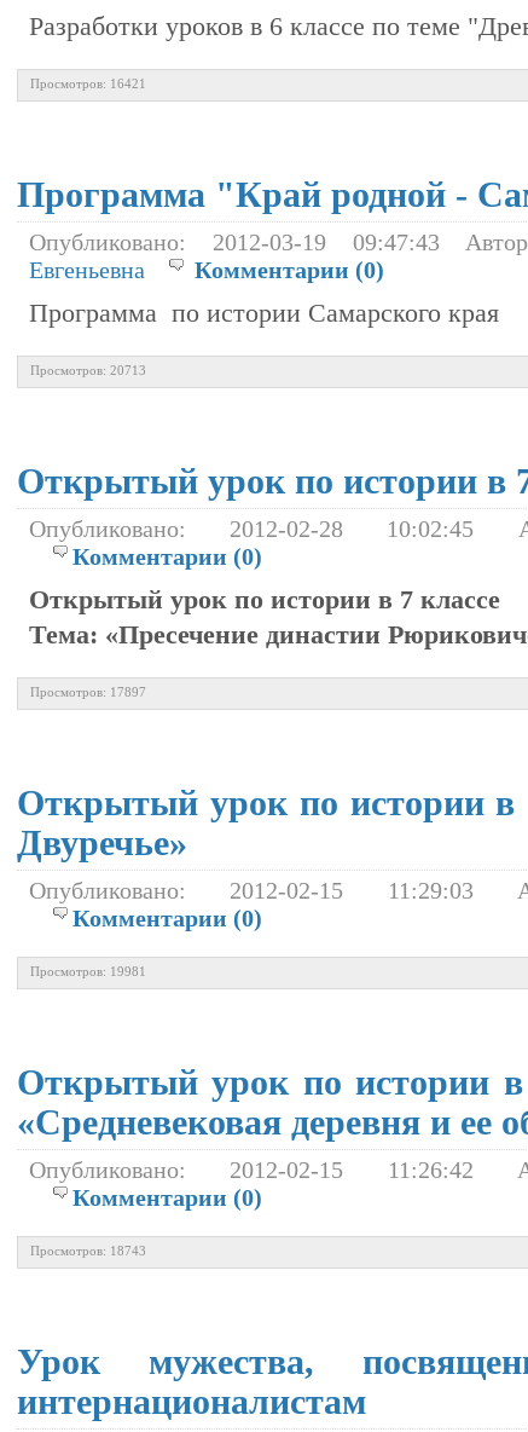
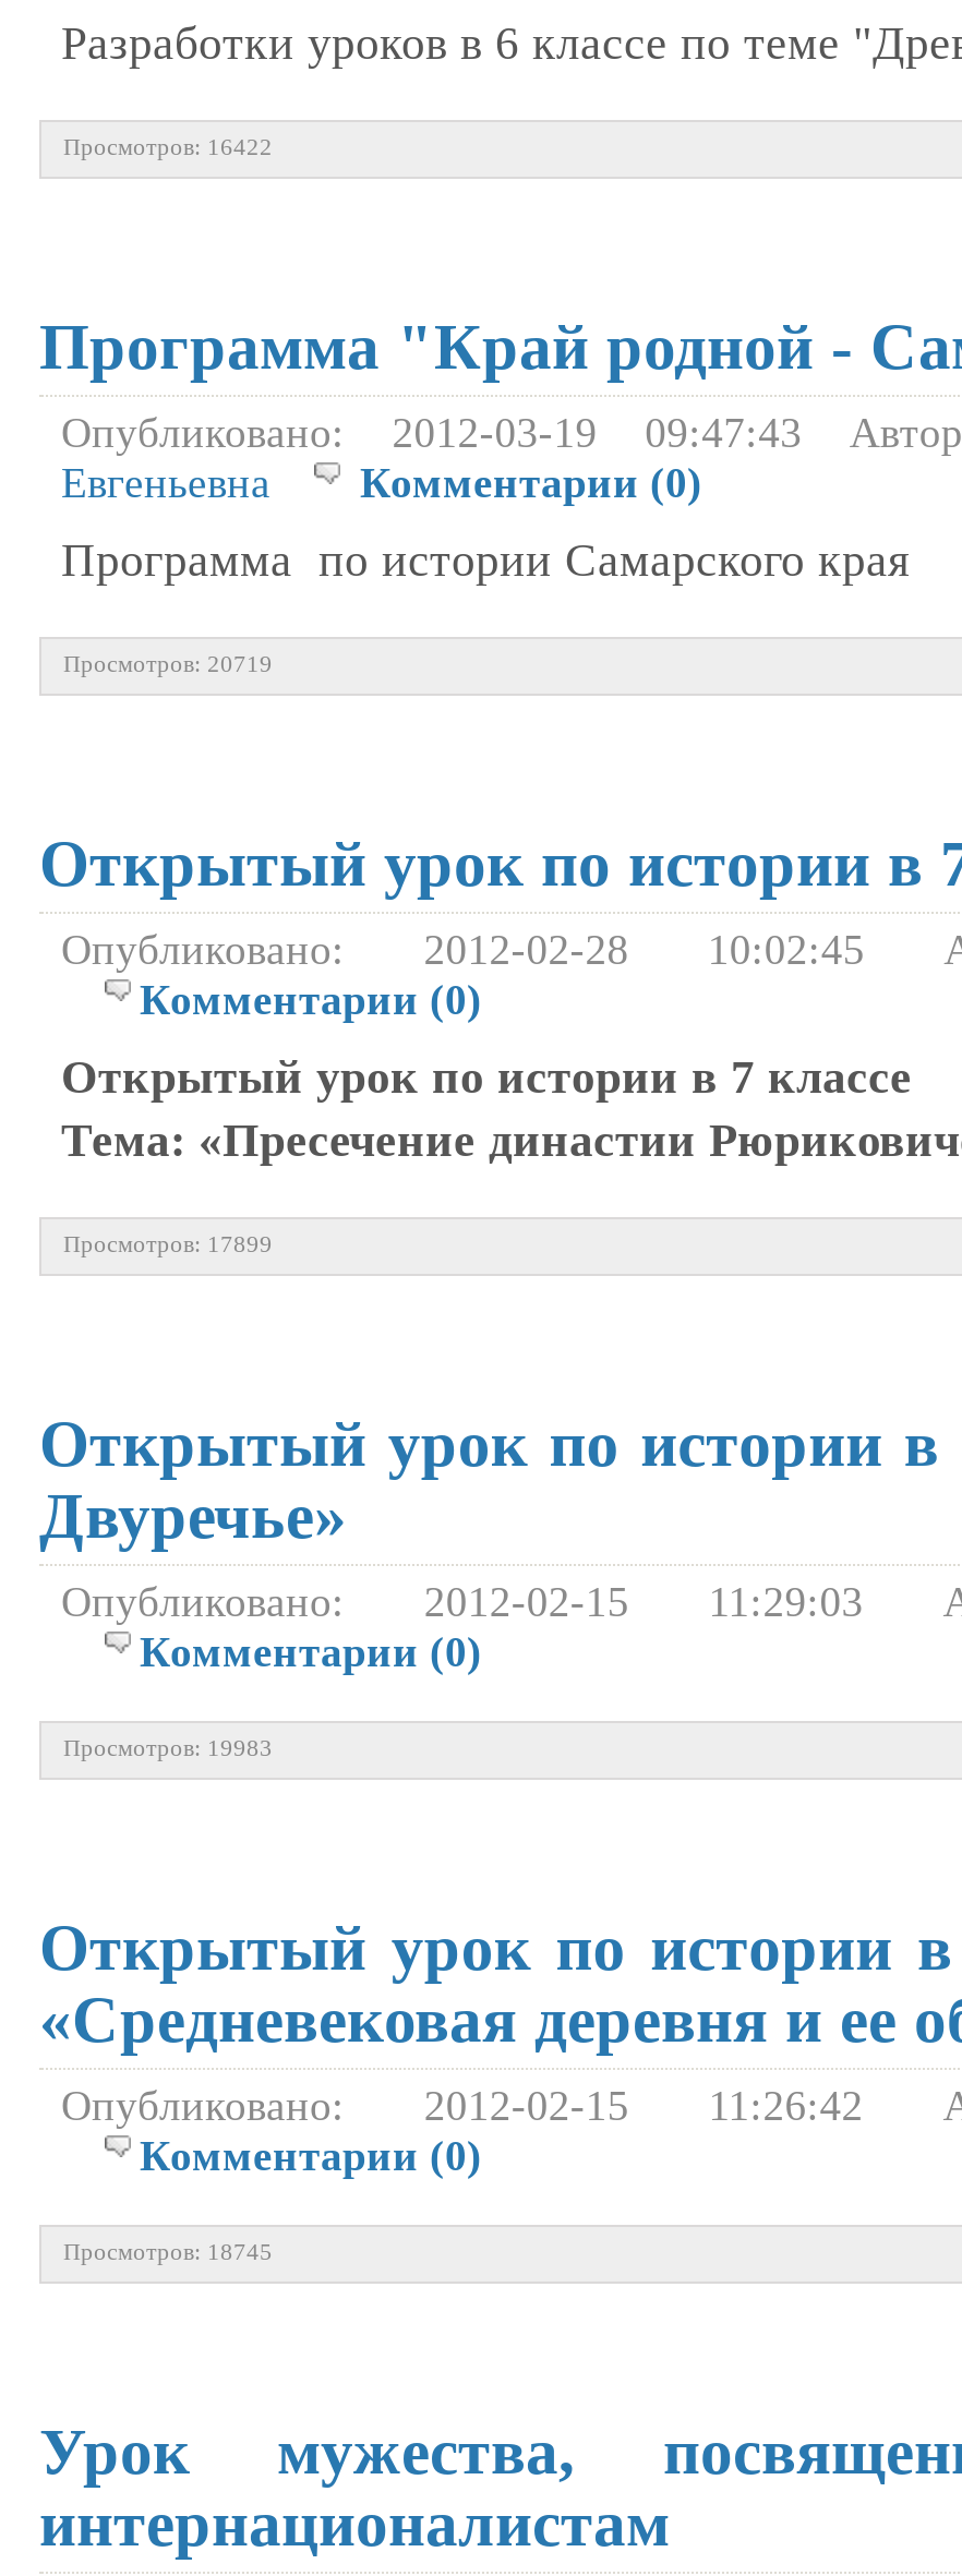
[30,76,146,91] Просмотров: 16421 -> [63,133,273,159] Просмотров: 16422
[30,363,146,377] Просмотров: 20713 -> [63,650,273,676] Просмотров: 20719
[30,685,146,699] Просмотров: 17897 -> [63,1230,273,1256] Просмотров: 17899
[30,964,146,978] Просмотров: 19981 -> [63,1734,273,1760] Просмотров: 19983
[30,1243,146,1258] Просмотров: 18743 -> [63,2238,273,2264] Просмотров: 18745

